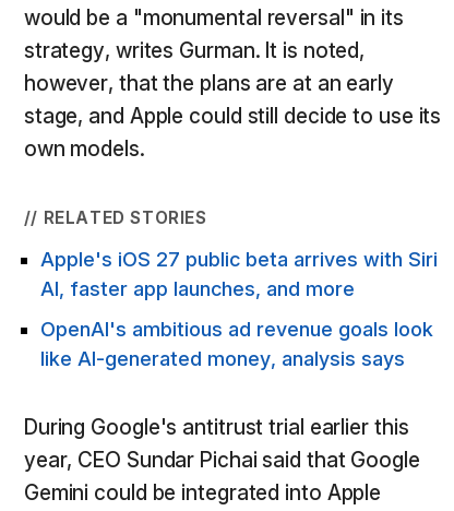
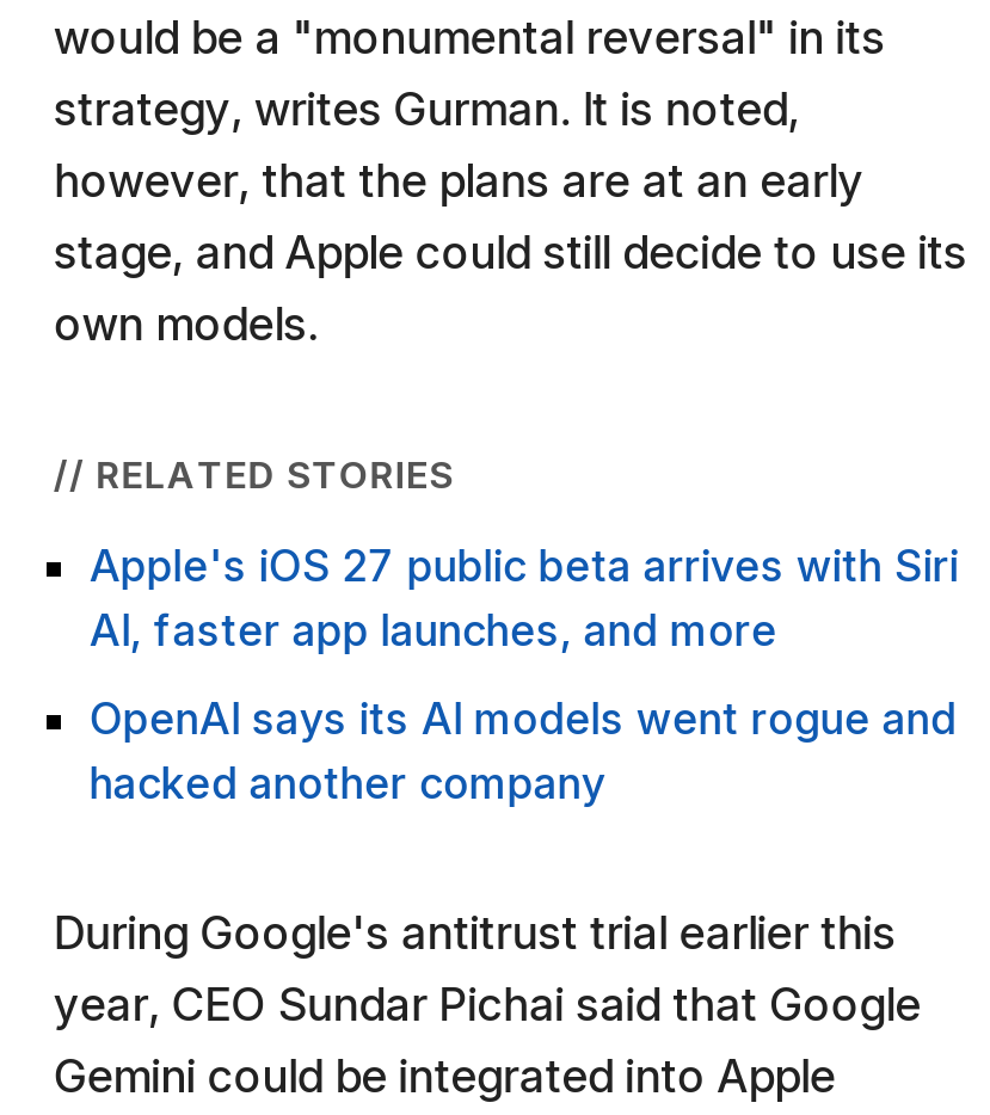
[40,318,433,370] OpenAI's ambitious ad revenue goals look | like AI-generated money, analysis says -> [89,694,956,809] OpenAI says its AI models went rogue and | hacked another company

